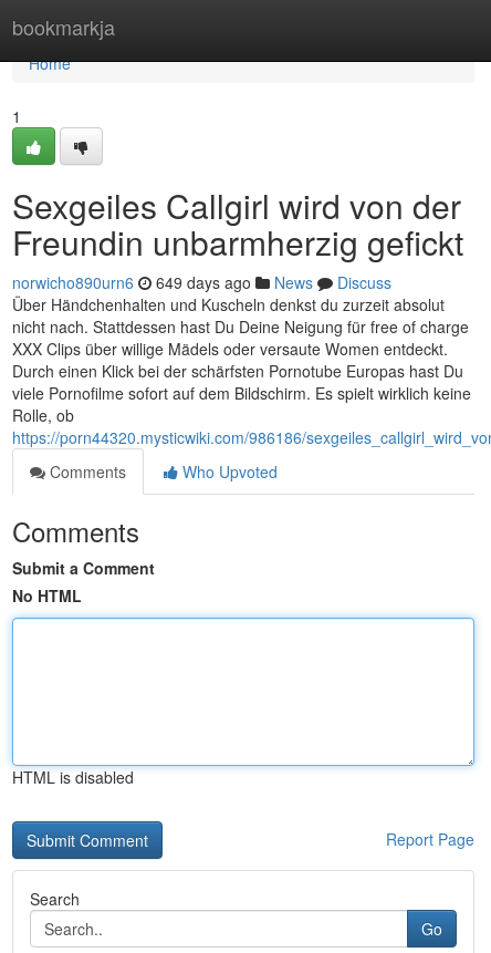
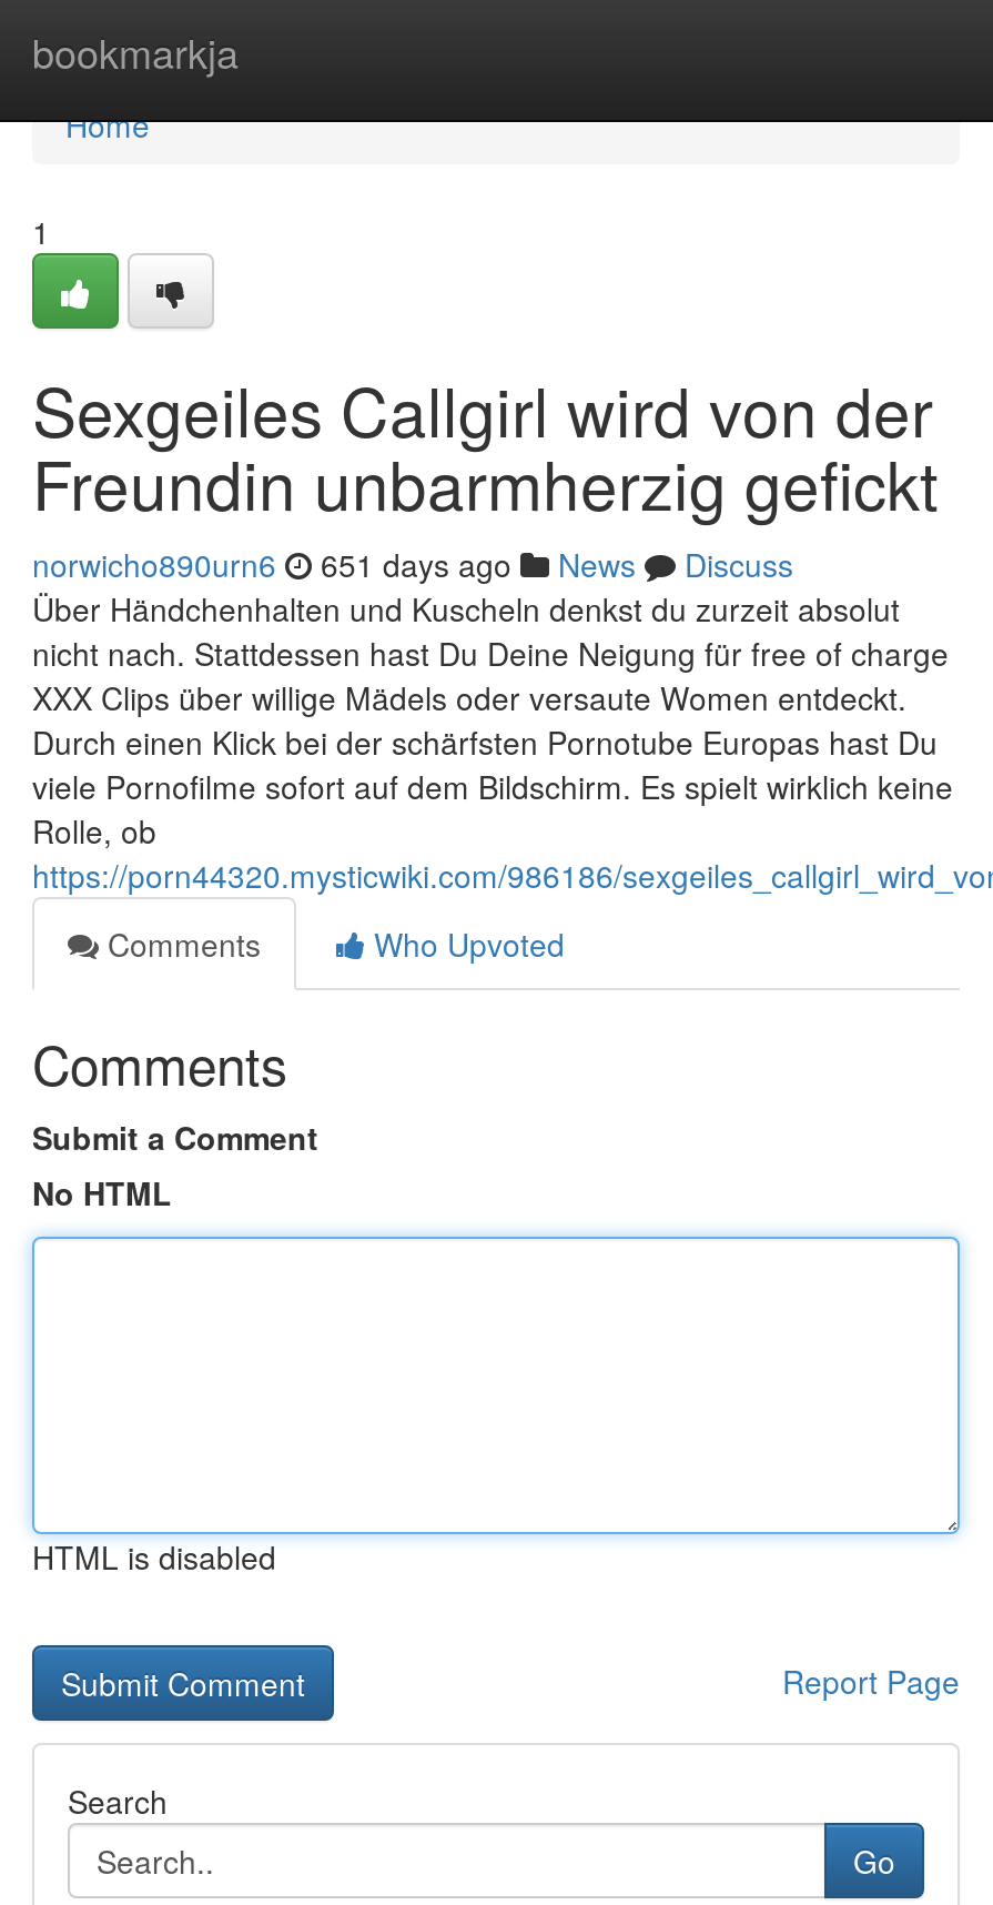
[12,271,391,293] norwicho890urn6 649 days ago News Discuss -> [32,542,793,586] norwicho890urn6 651 days ago News Discuss

